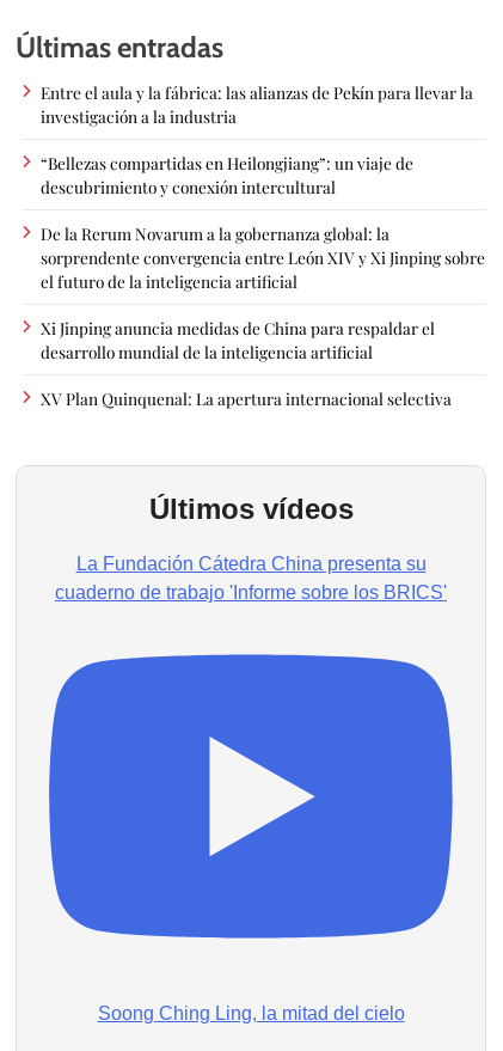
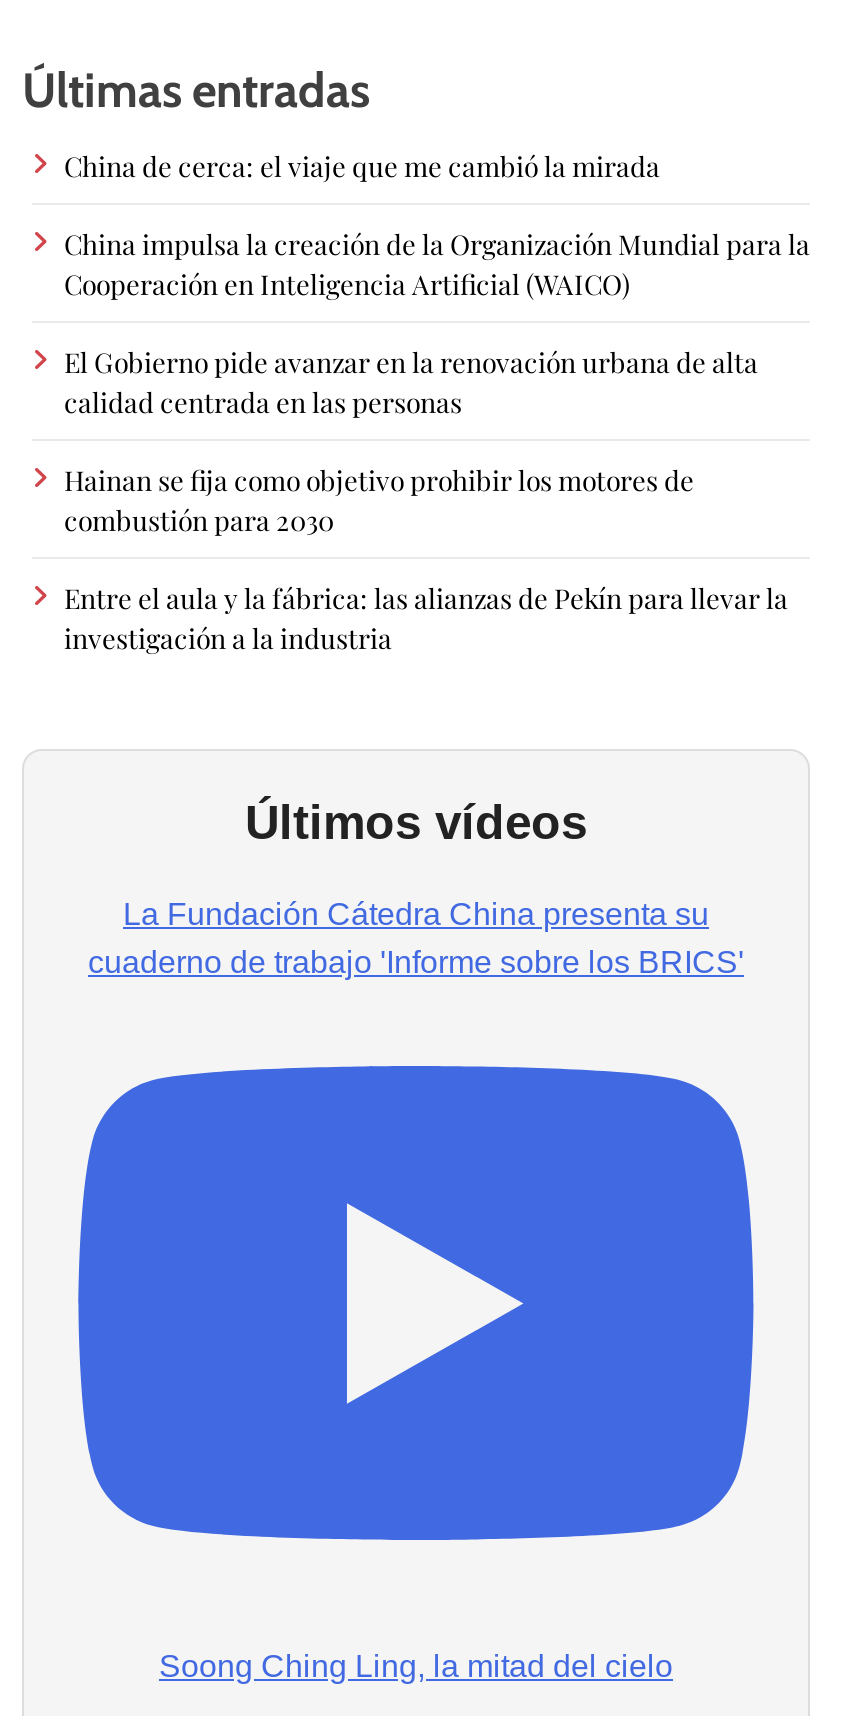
none -> [64,146,810,536] China de cerca: el viaje que me cambió la mirada | China impulsa la creación de la Organización Mundial para la | Cooperación en Inteligencia Artificial (WAICO) | El Gobierno pide avanzar en la renovación urbana de alta | calidad centrada en las personas | Hainan se fija como objetivo prohibir los motores de | combustión para 2030
moved [41,81,473,126] -> [64,578,788,654]: Entre el aula y la fábrica: las alianzas de Pekín para llevar la | investigación a la industria
[41,151,485,408] “Bellezas compartidas en Heilongjiang”: un viaje de | descubrimiento y conexión intercultural | De la Rerum Novarum a la gobernanza global: la | sorprendente convergencia entre León XIV y Xi Jinping sobre | el futuro de la inteligencia artificial | Xi Jinping anuncia medidas de China para respaldar el | desarrollo mundial de la inteligencia artificial | XV Plan Quinquenal: La apertura internacional selectiva -> none

